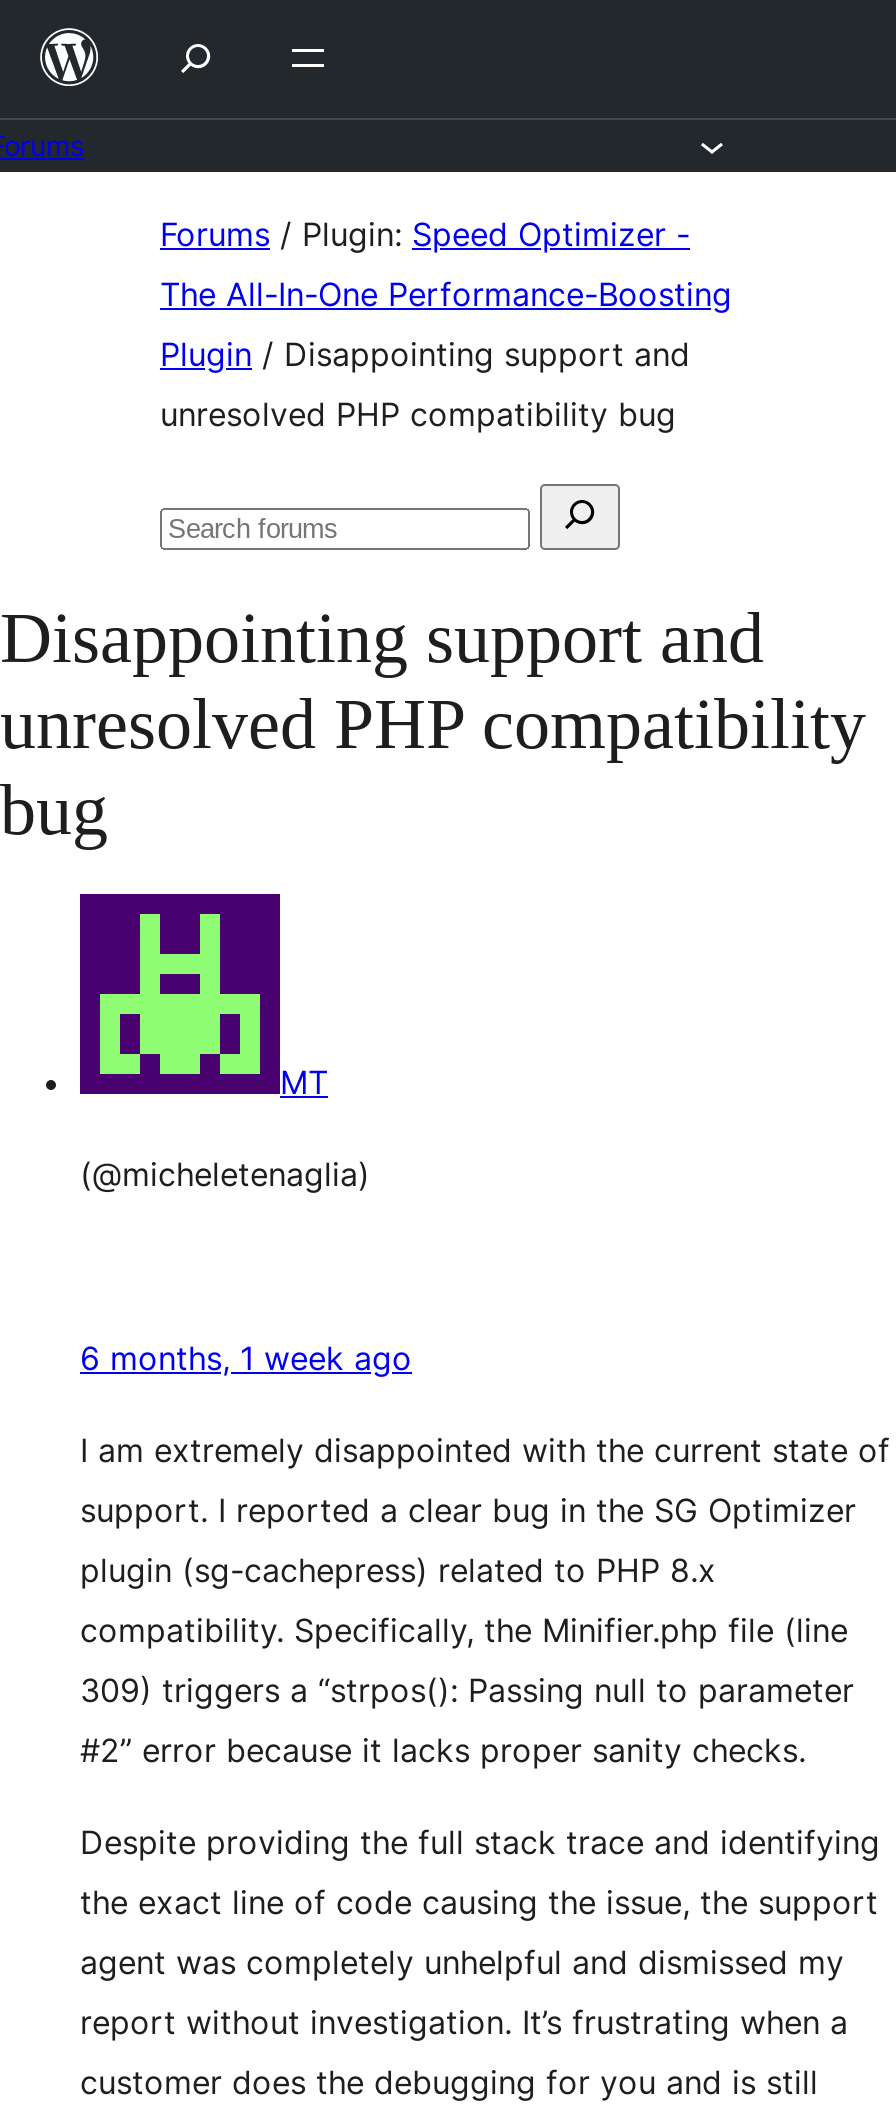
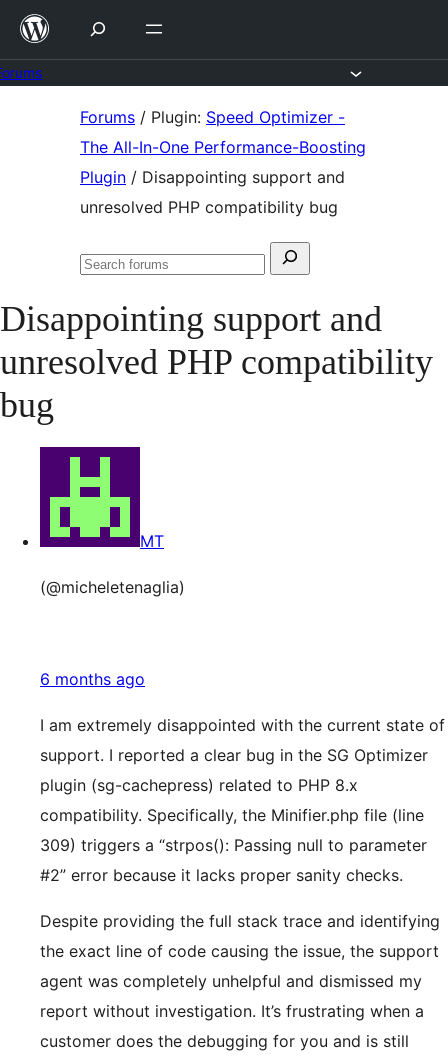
[80,1338,412,1378] 6 months, 1 week ago -> [40,669,145,689] 6 months ago

